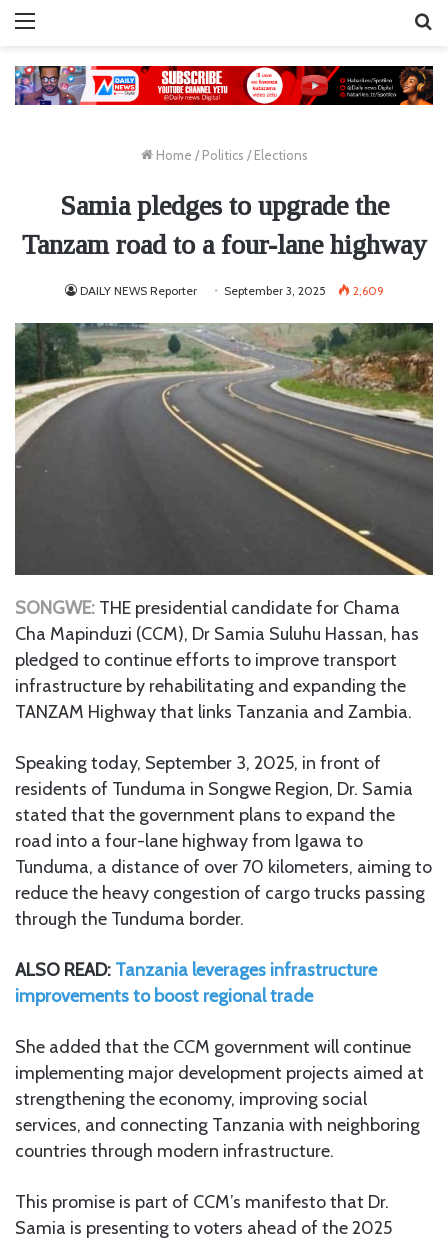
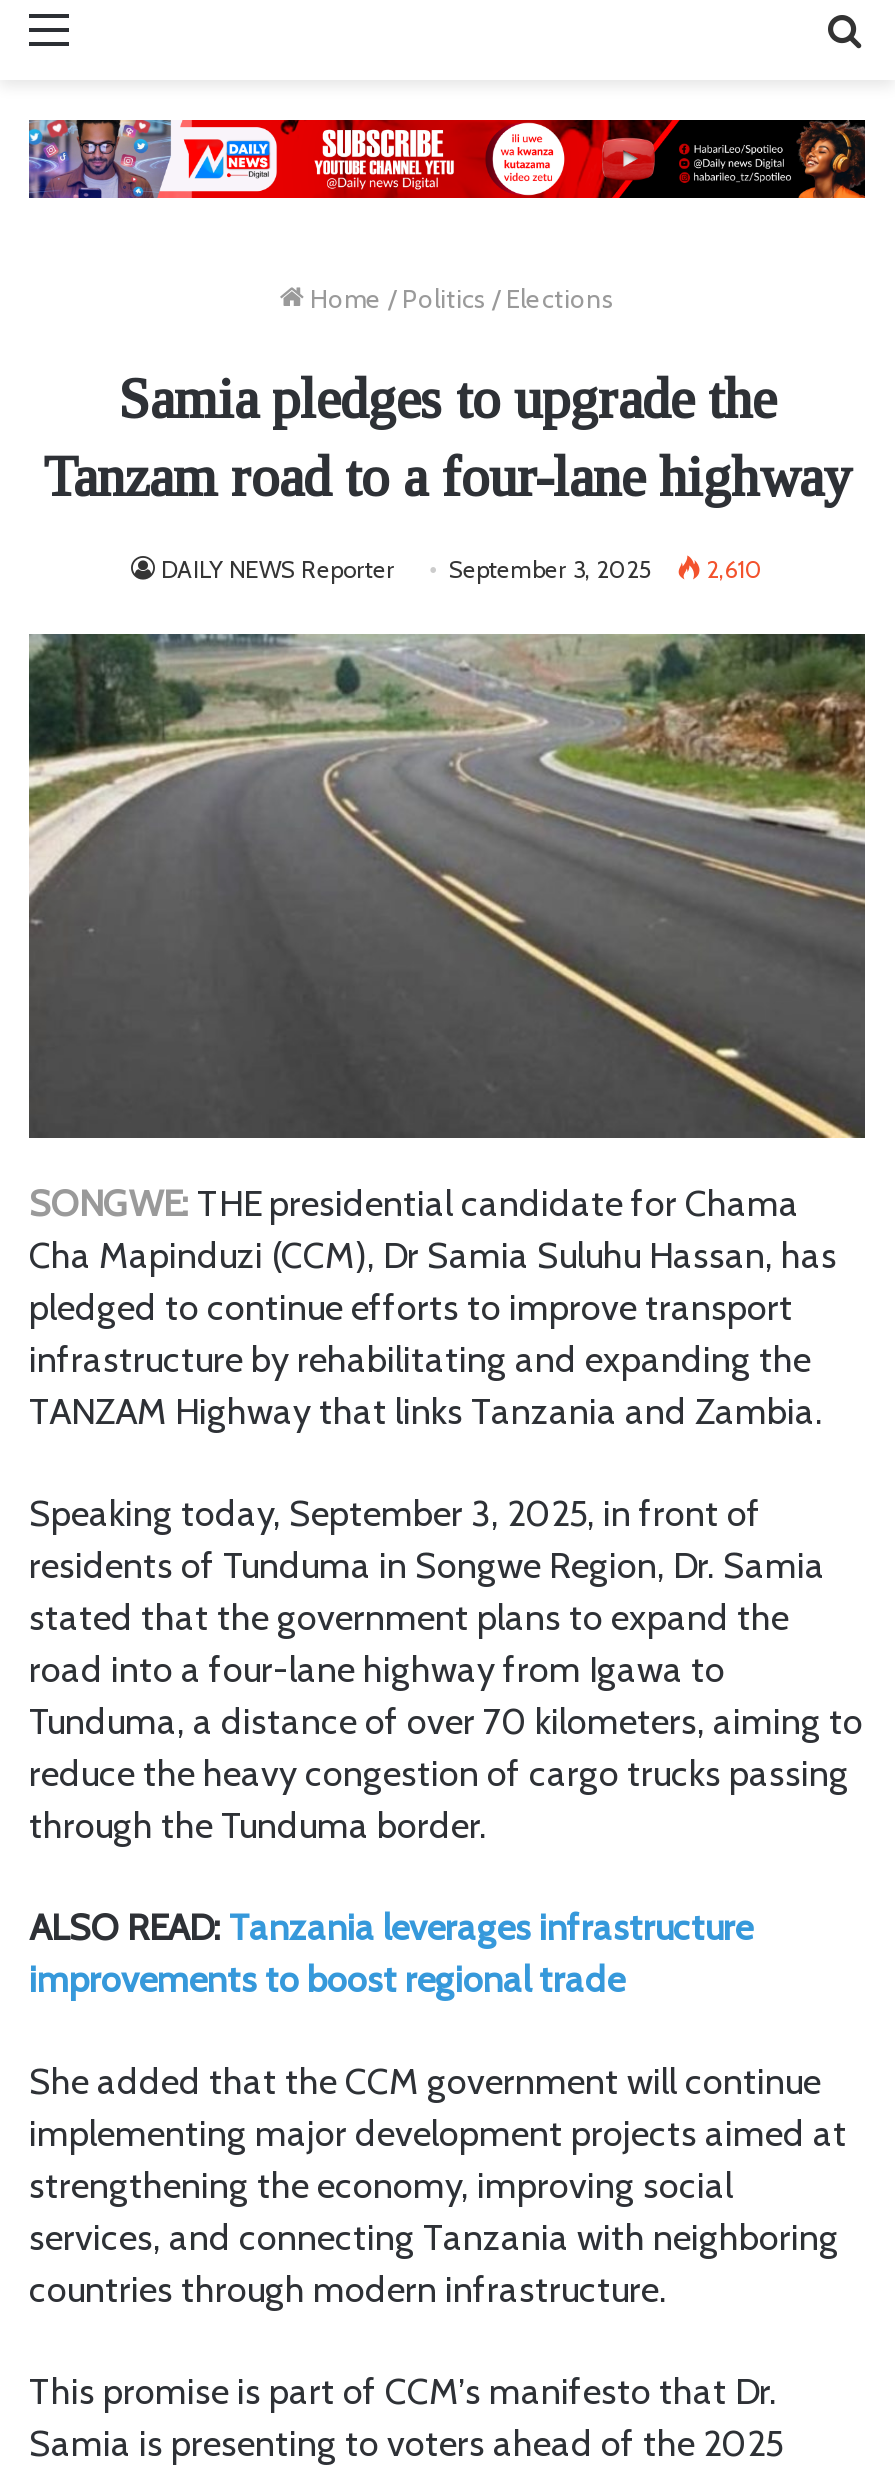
[79,283,383,298] DAILY NEWS Reporter September 3, 2025 2,609 -> [161,554,763,584] DAILY NEWS Reporter September 3, 2025 2,610

